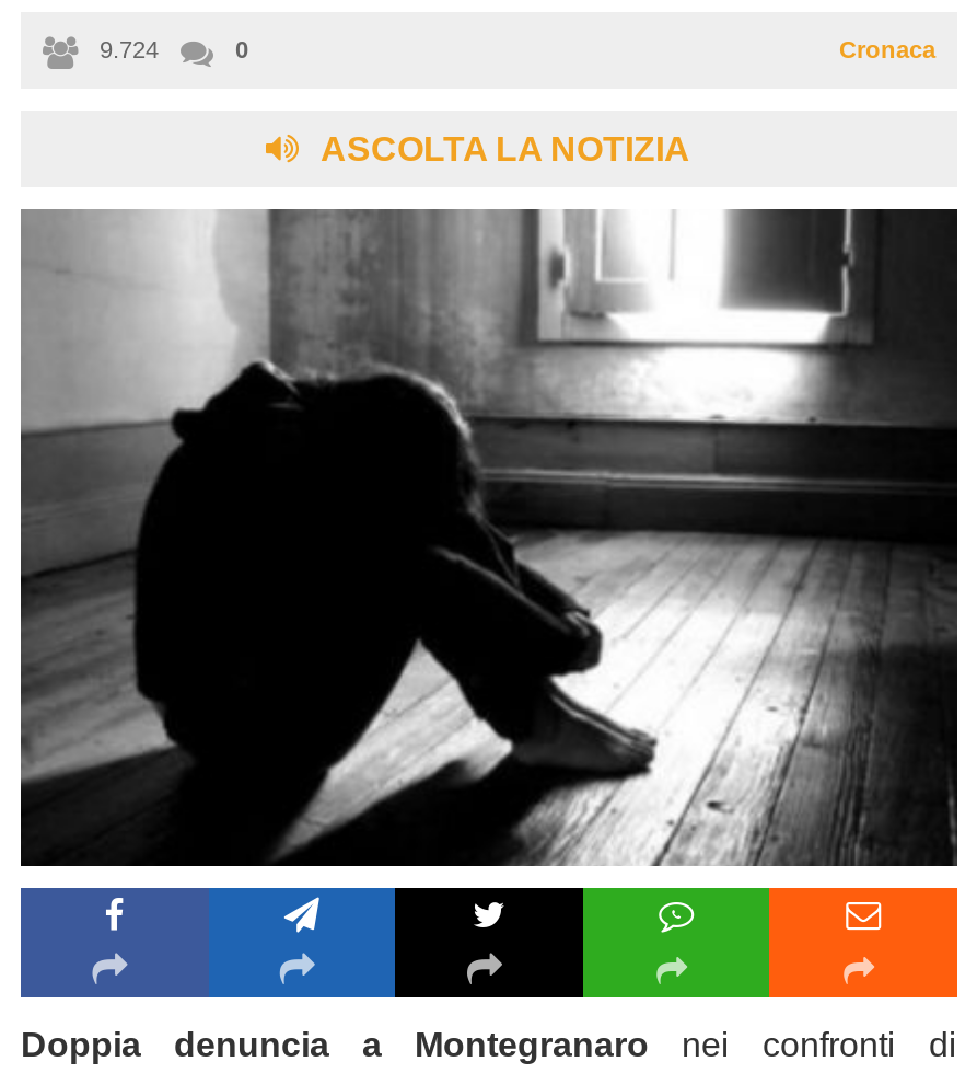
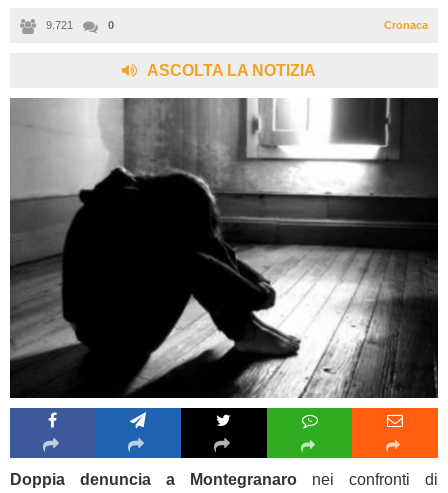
[100,36,159,62] 9.724 -> [46,19,73,31] 9.721

